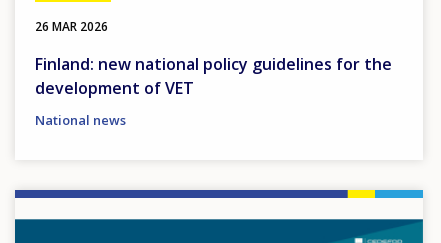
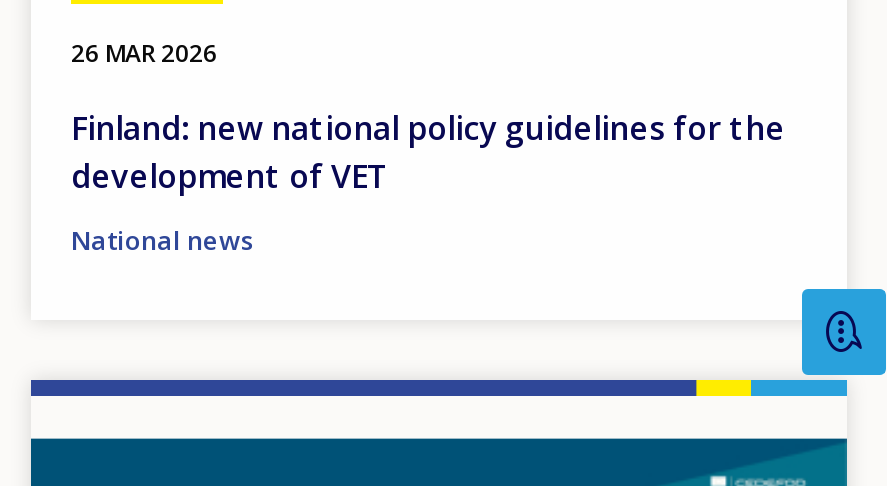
none -> [799,286,881,378] [image]

